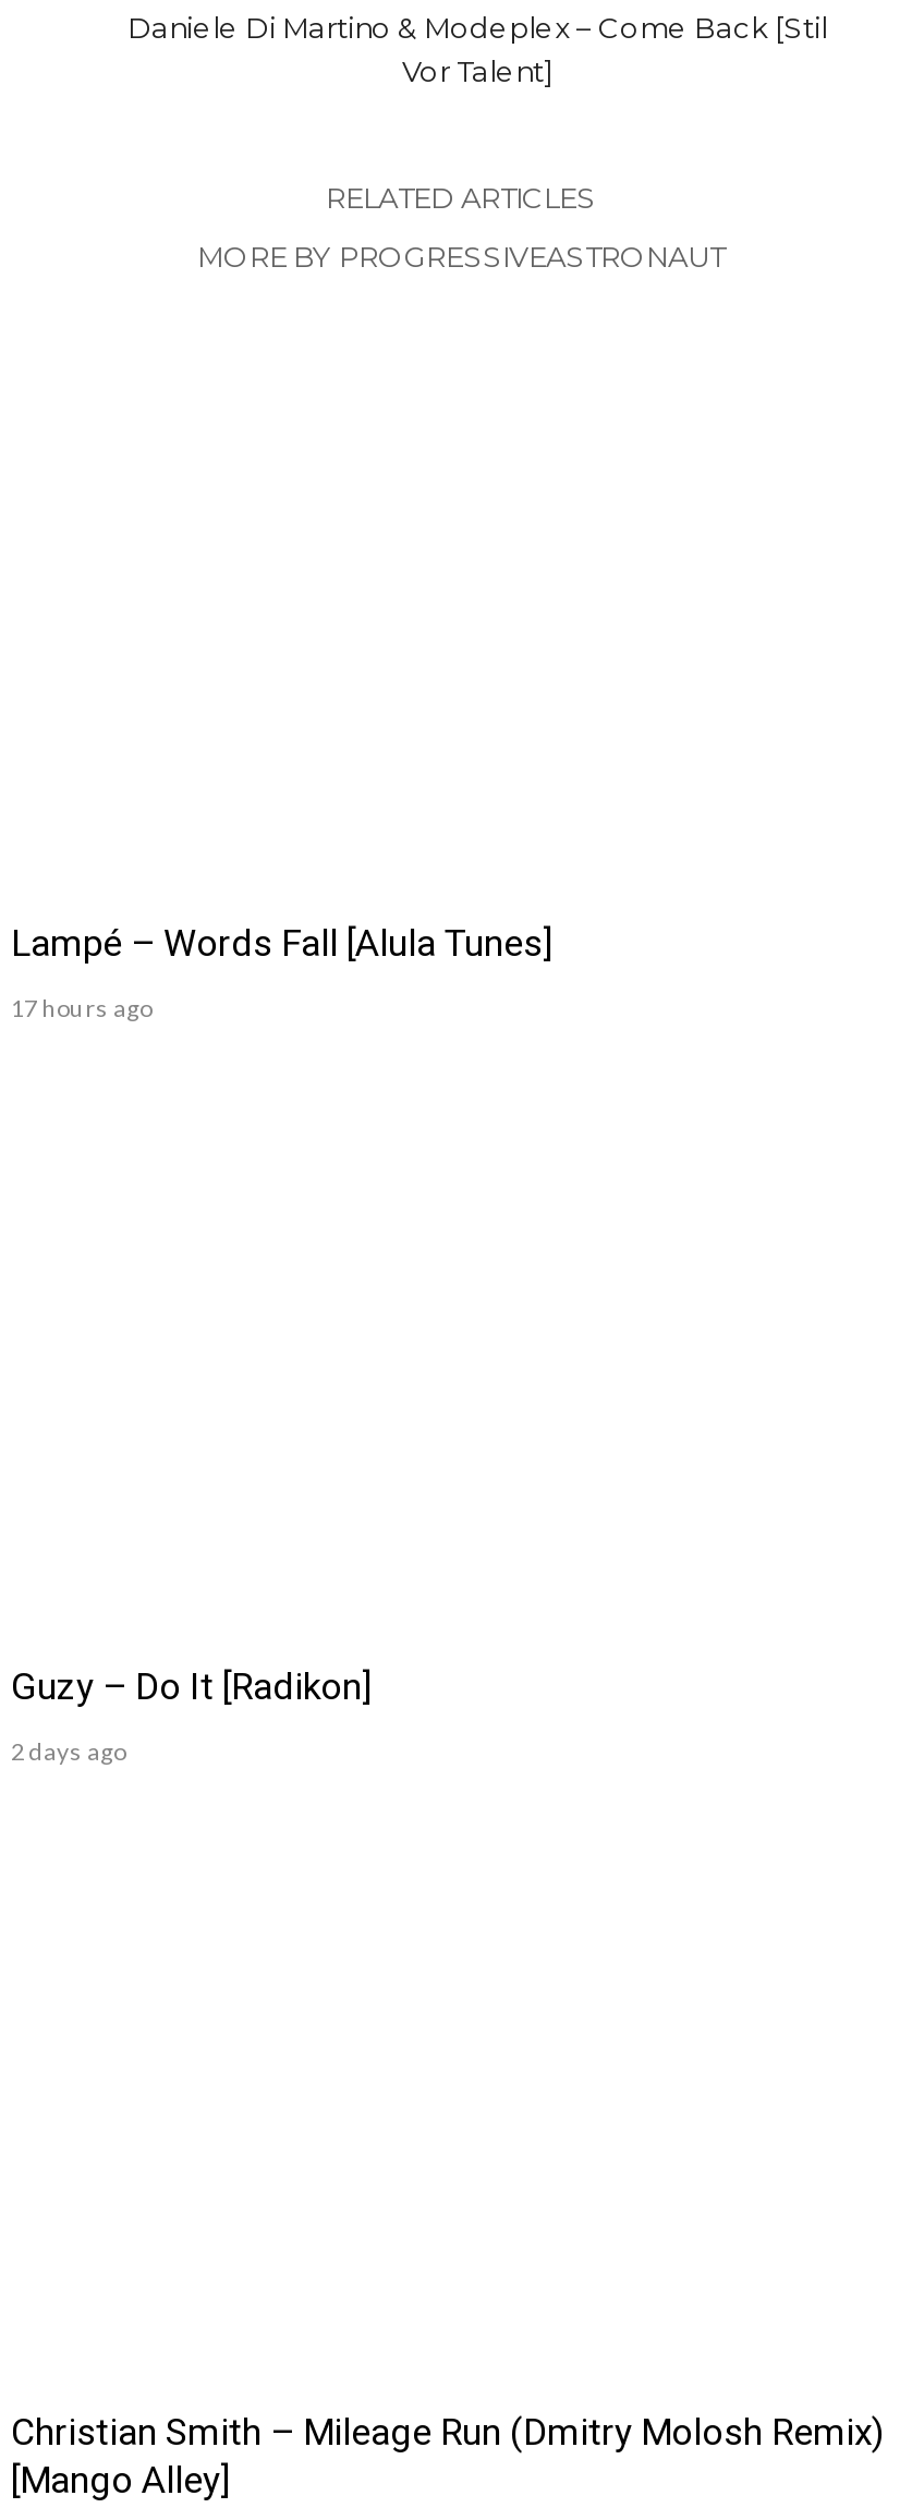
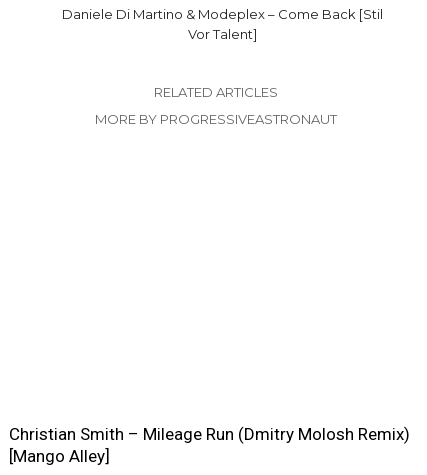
[11,921,554,1022] Lampé – Words Fall [Alula Tunes] | 17 hours ago -> none
[11,1665,373,1766] Guzy – Do It [Radikon] | 2 days ago -> none

